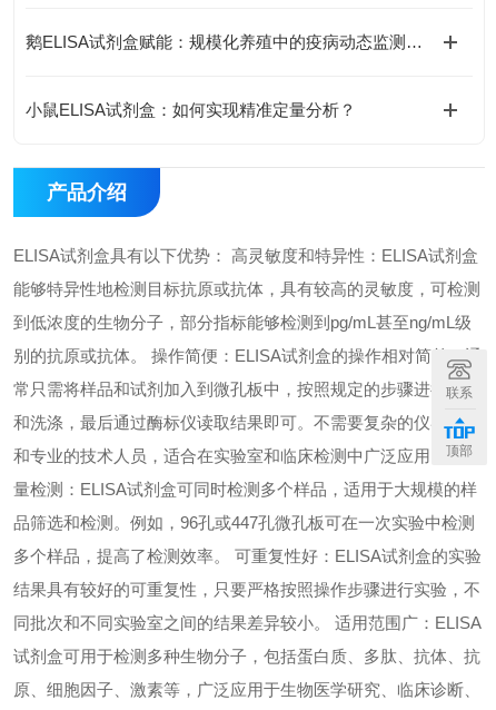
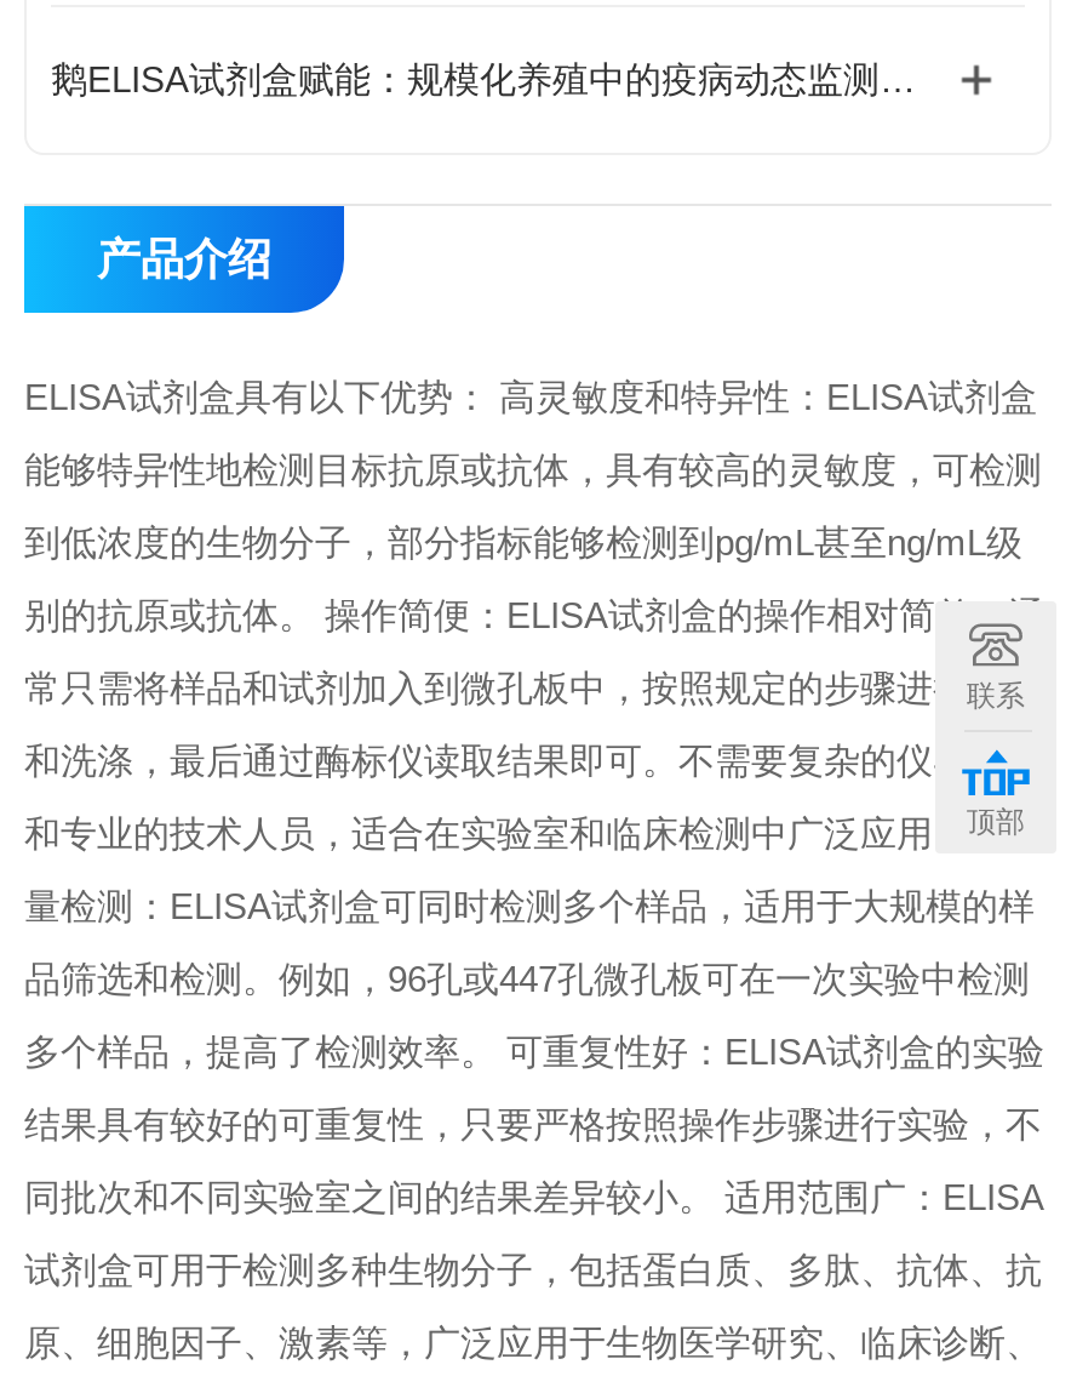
[26,100,356,119] 小鼠ELISA试剂盒：如何实现精准定量分析？ -> none

